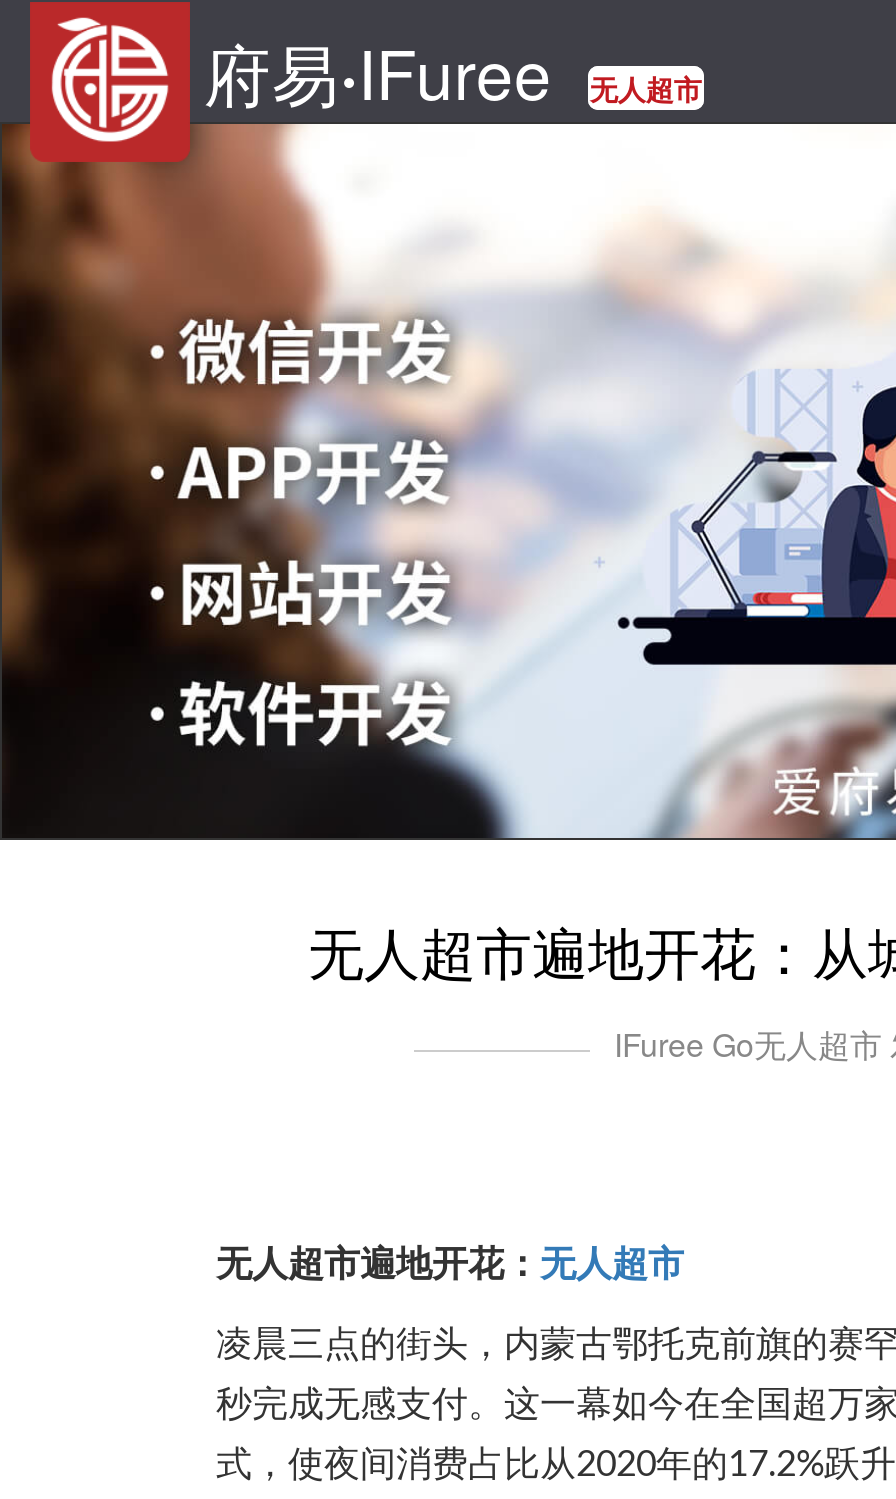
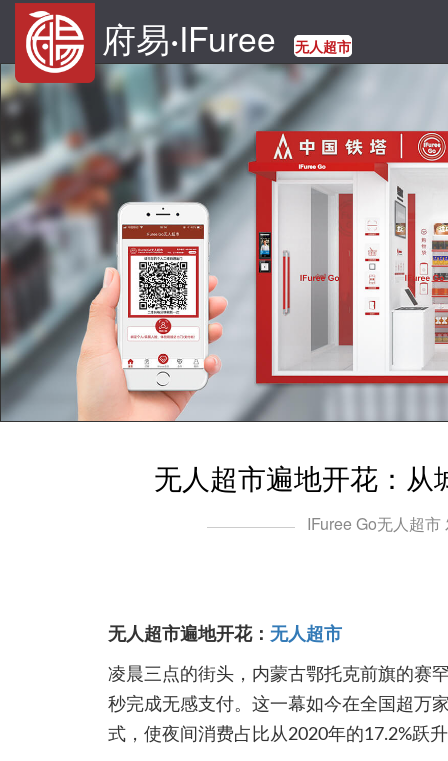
[6,124,890,840] [image] -> [3,64,445,422] [image]

